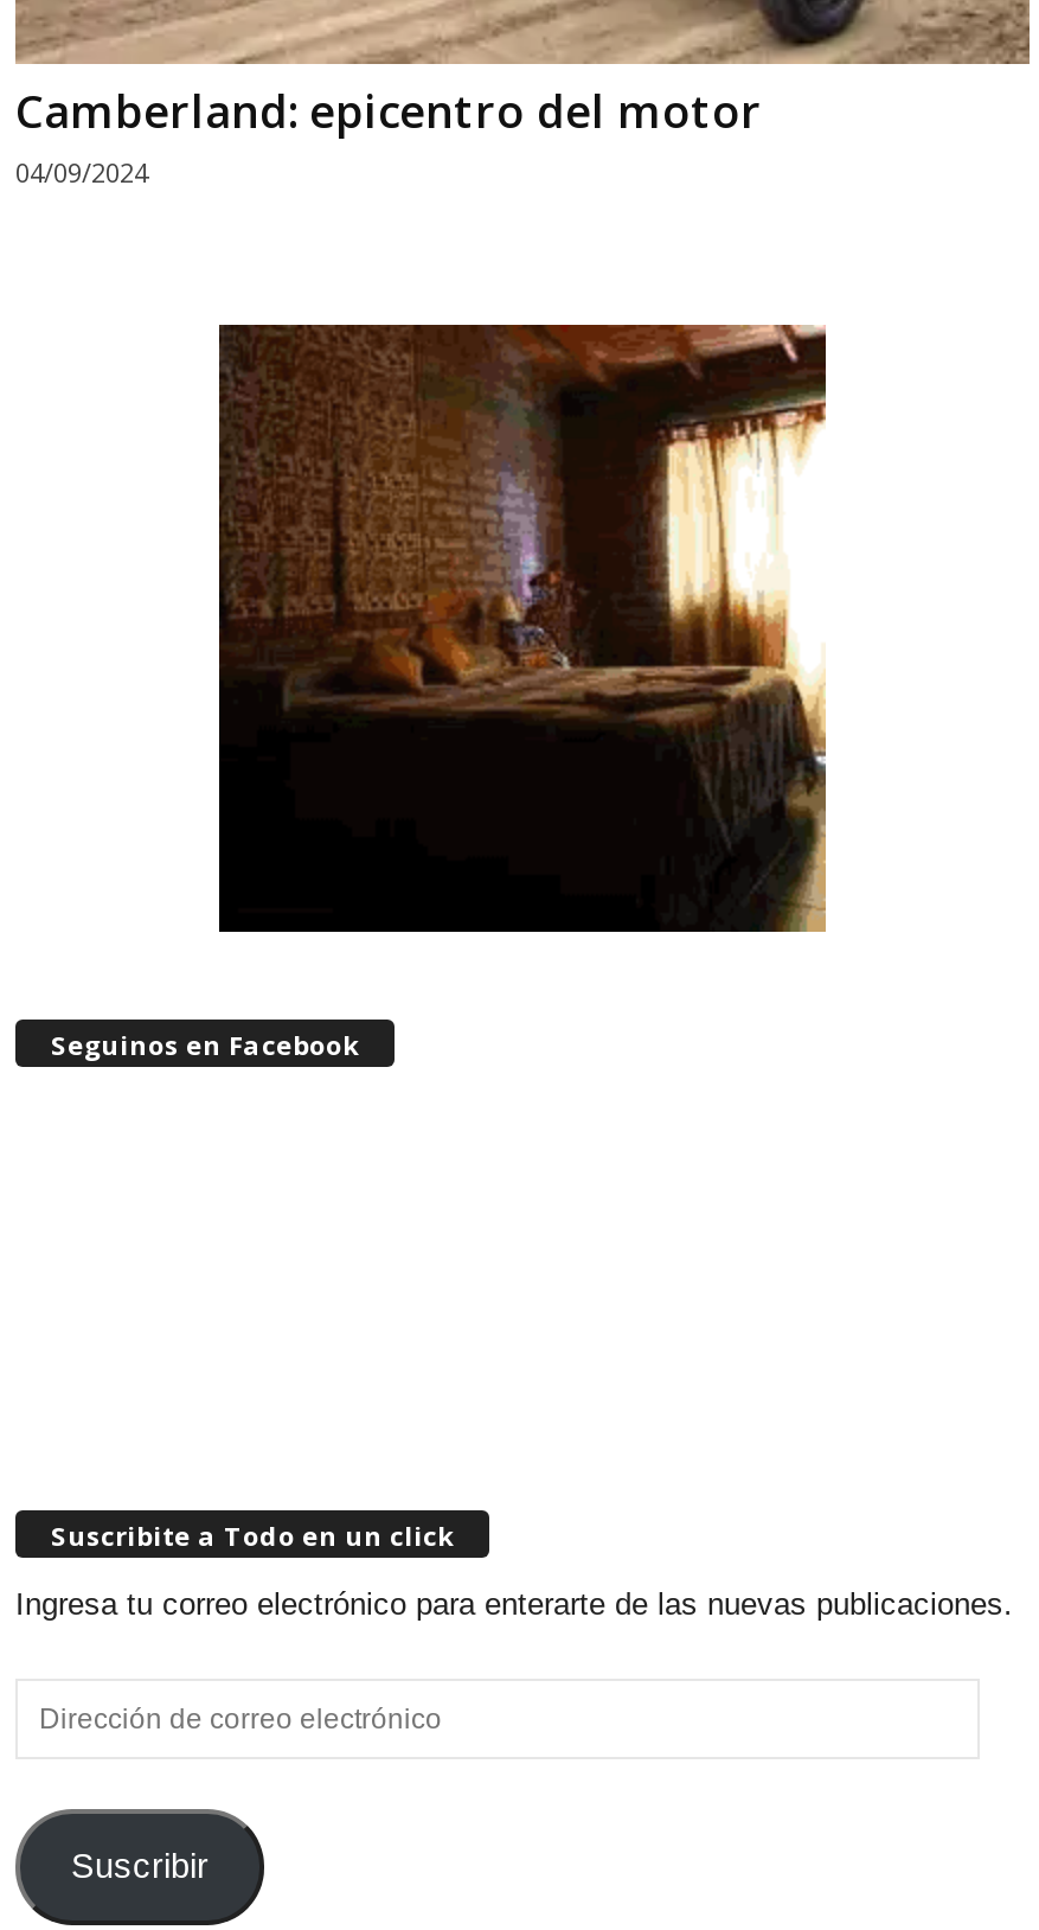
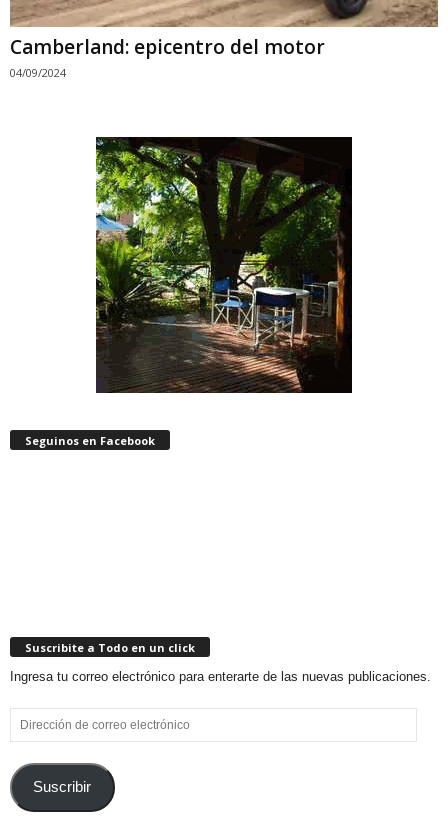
[217,322,828,934] [image] -> [95,136,353,394] [image]

